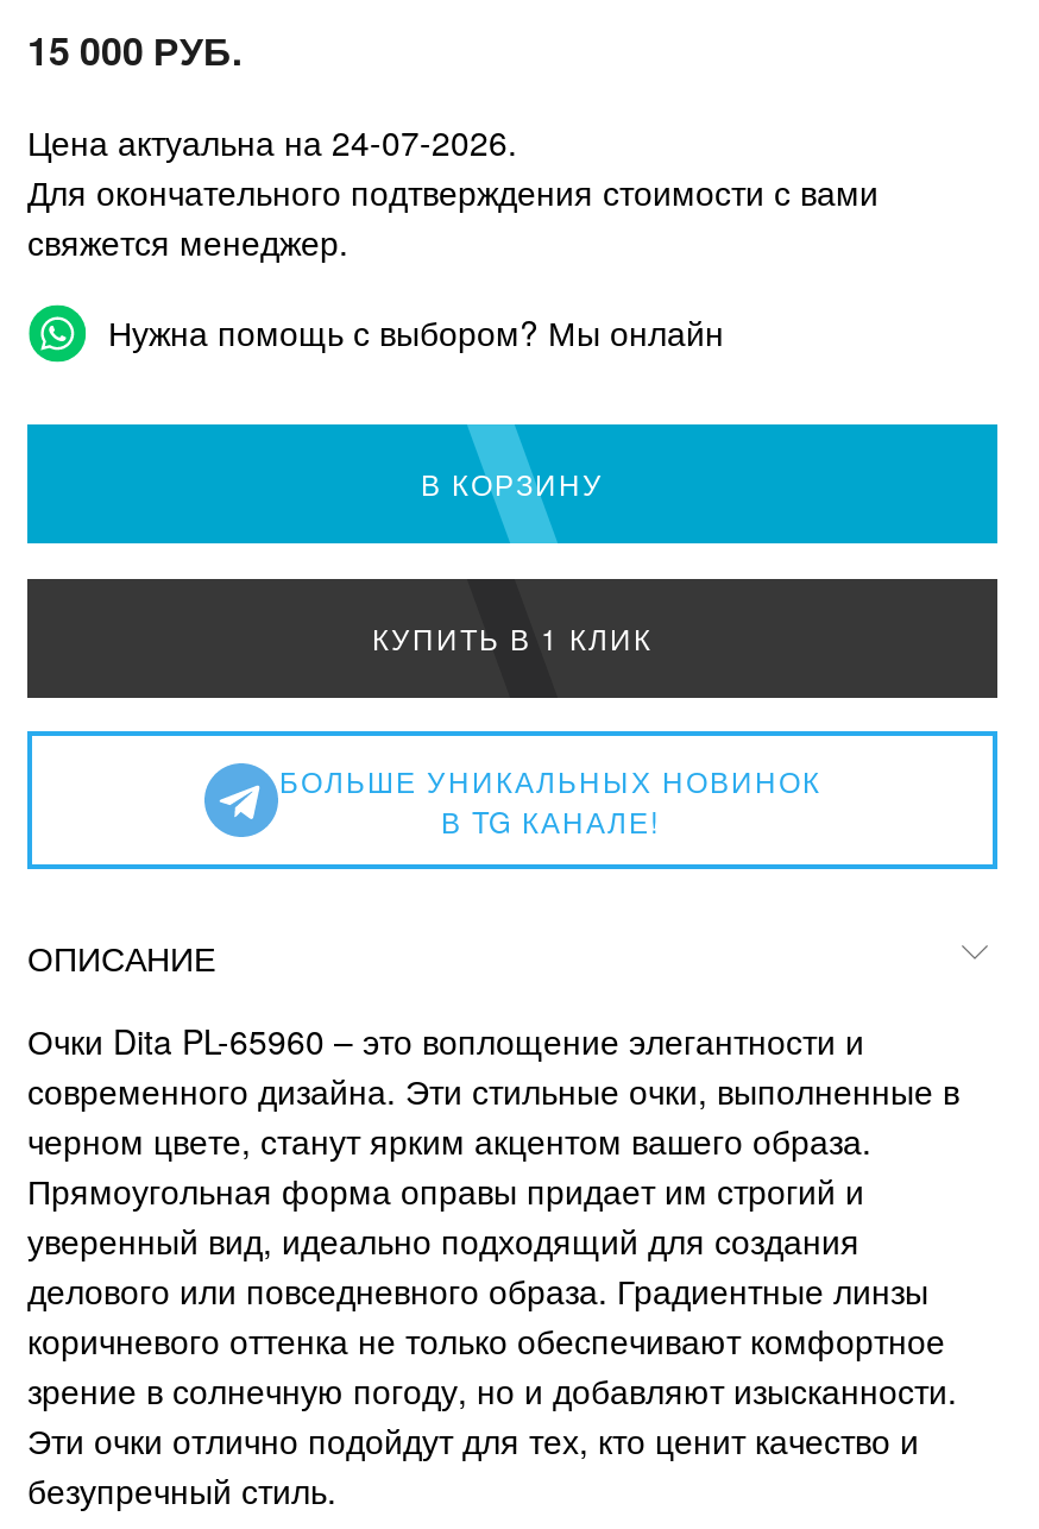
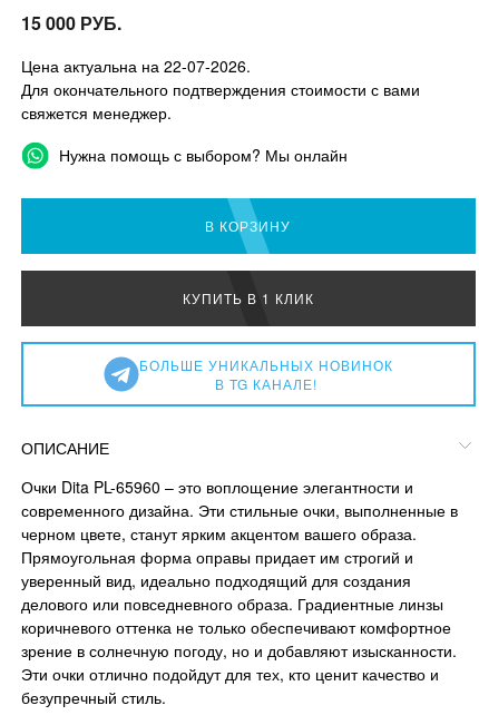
[27,118,517,166] Цена актуальна на 24-07-2026. -> [21,55,251,77] Цена актуальна на 22-07-2026.

